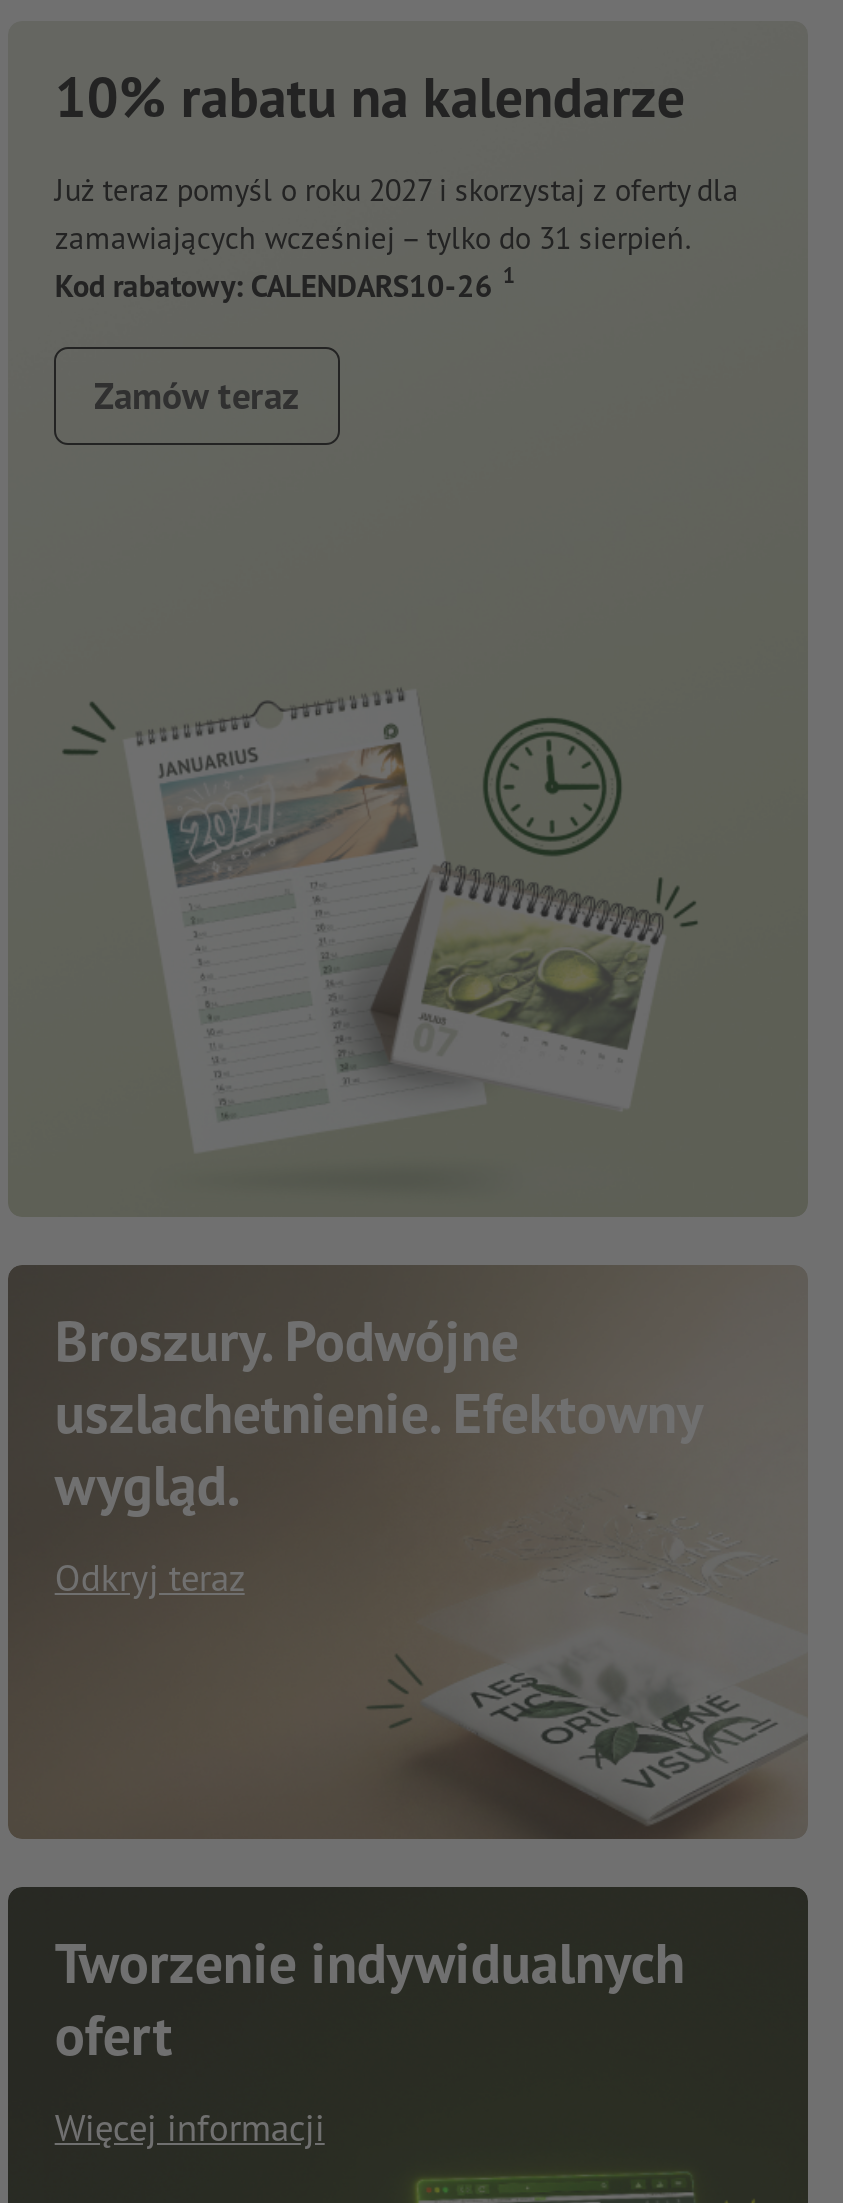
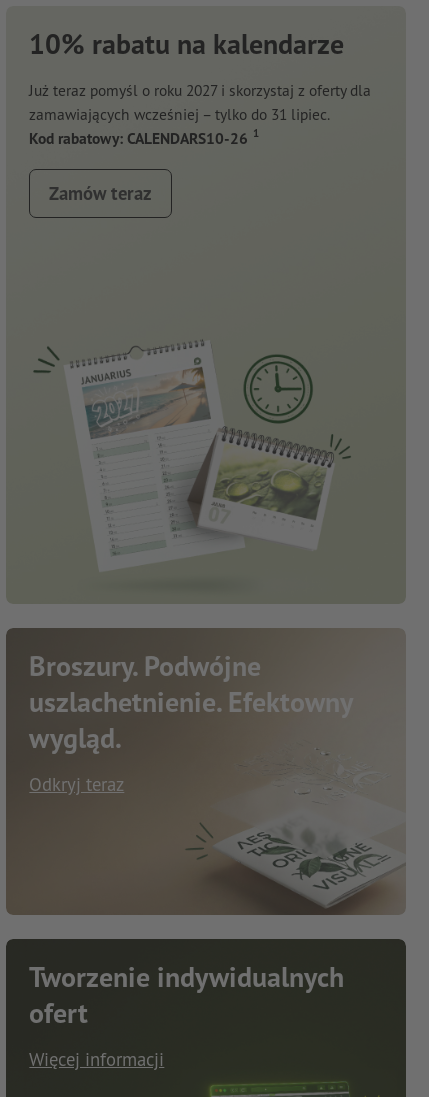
[55,217,691,257] zamawiających wcześniej – tylko do 31 sierpień. -> [29,104,330,124] zamawiających wcześniej – tylko do 31 lipiec.

